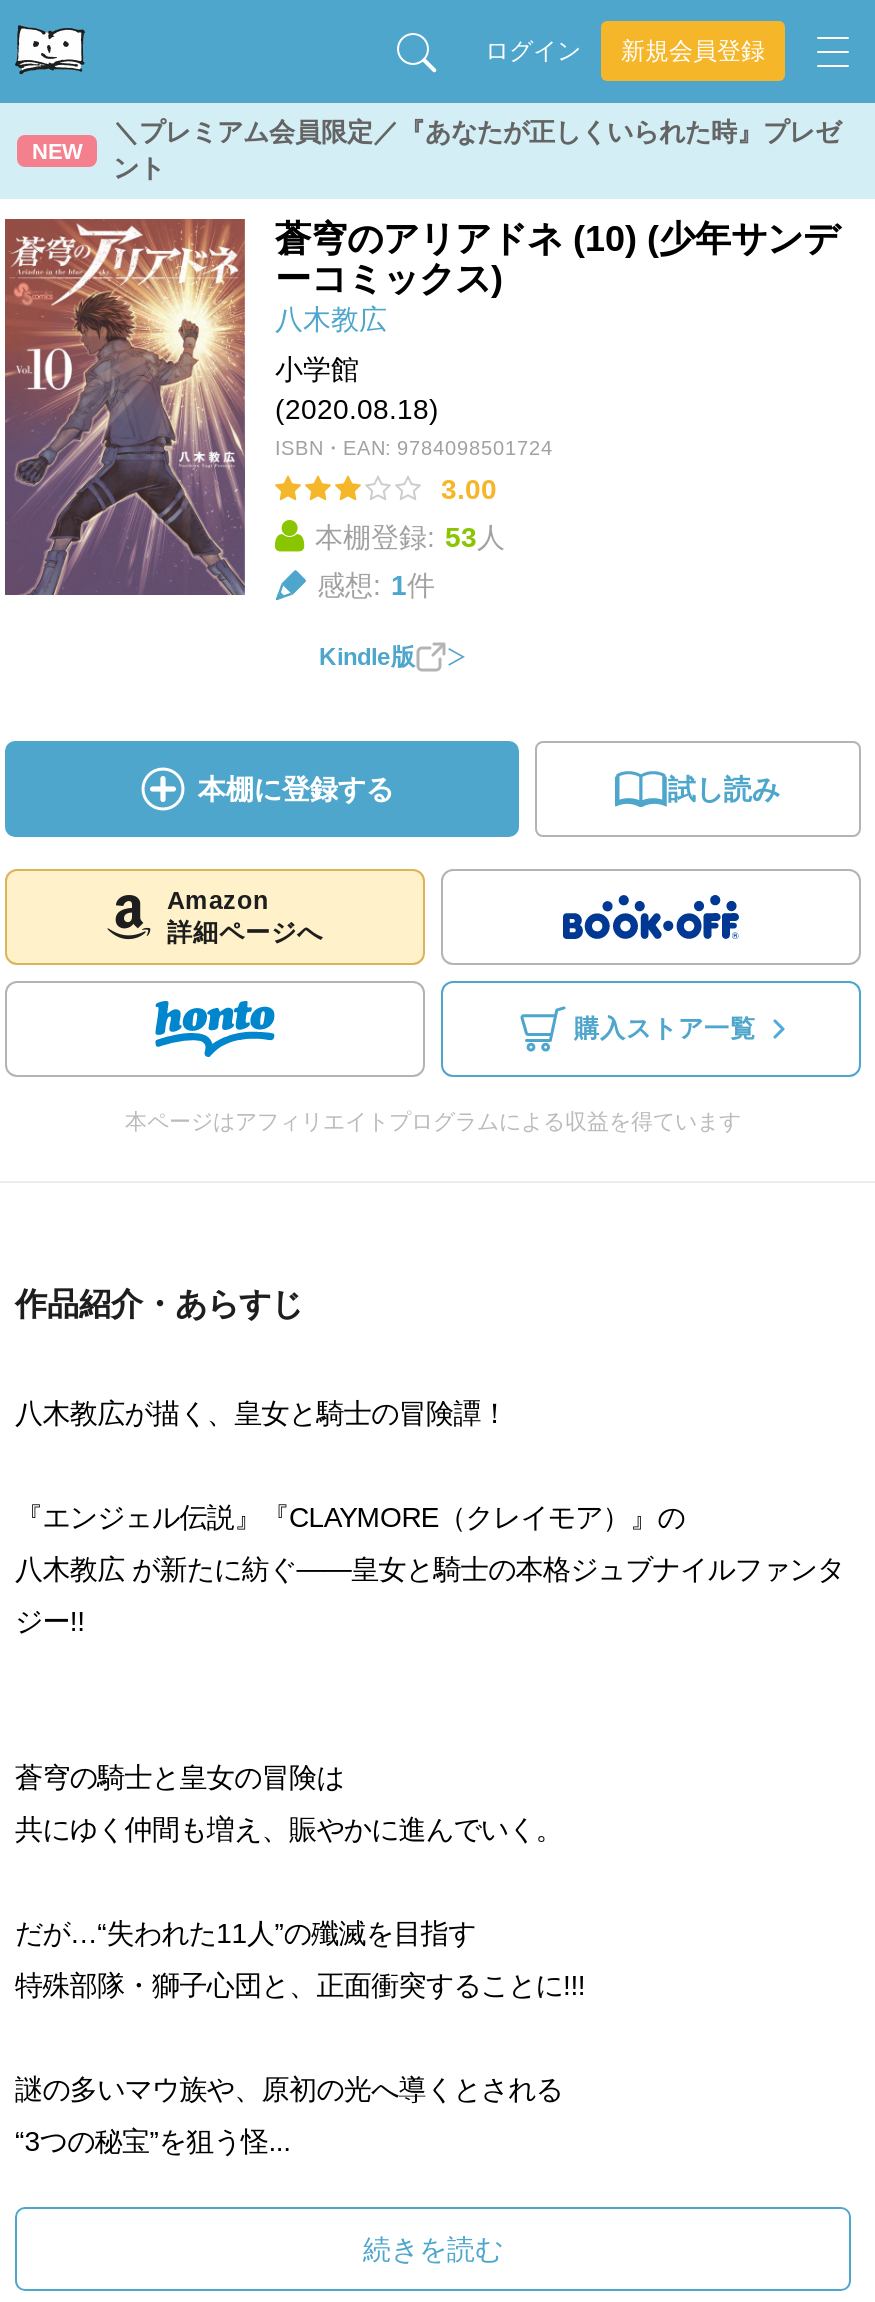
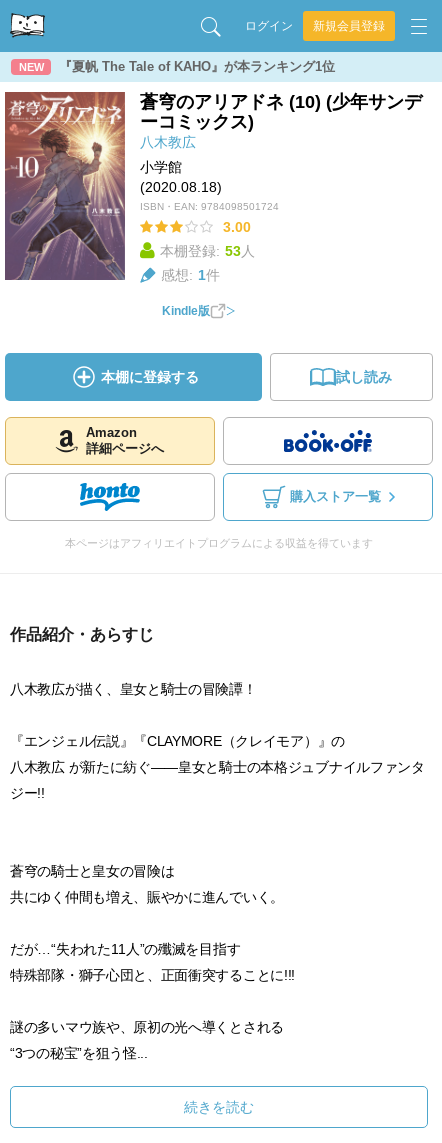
[113,117,841,183] ＼プレミアム会員限定／『あなたが正しくいられた時』プレゼ | ント -> [59,59,335,74] 『夏帆 The Tale of KAHO』が本ランキング1位

